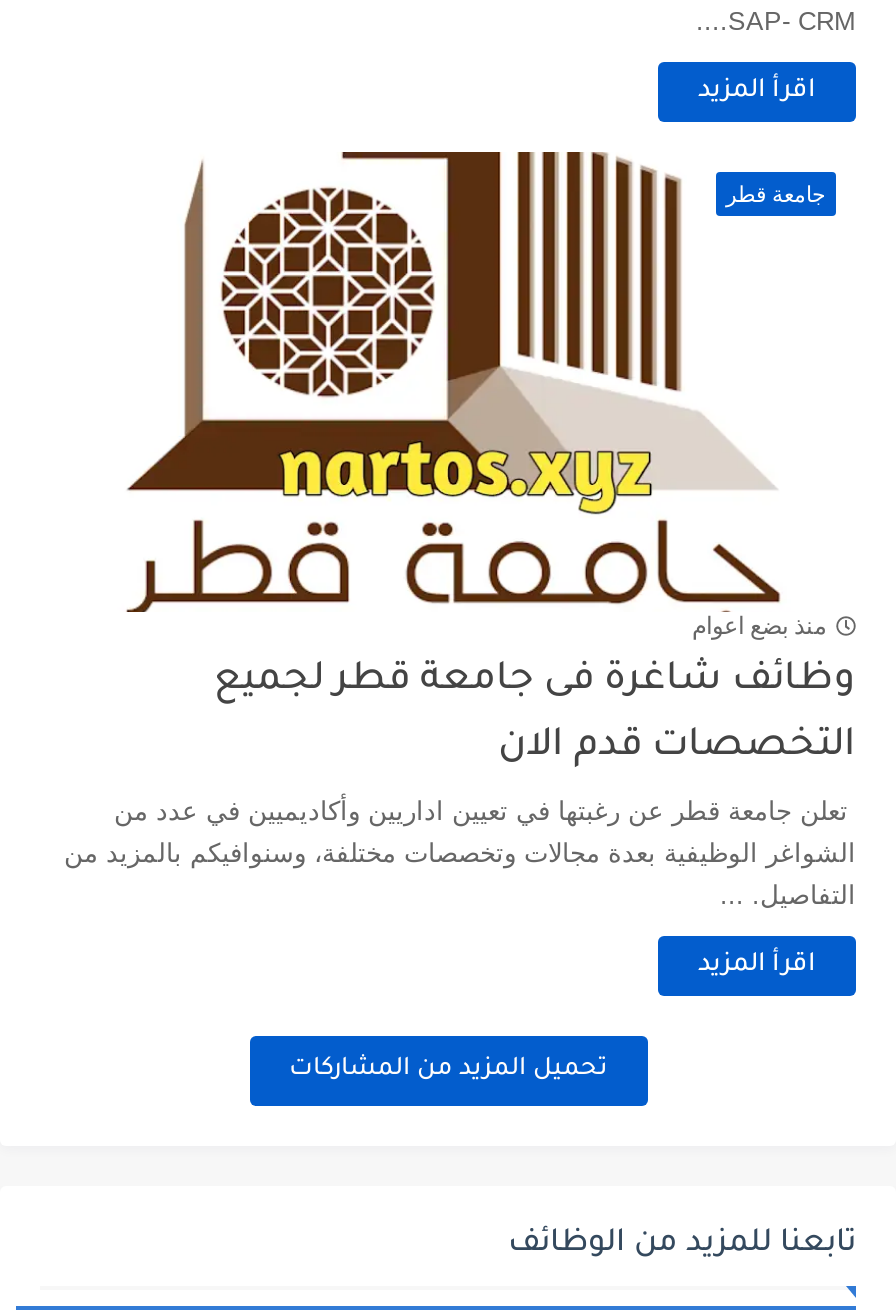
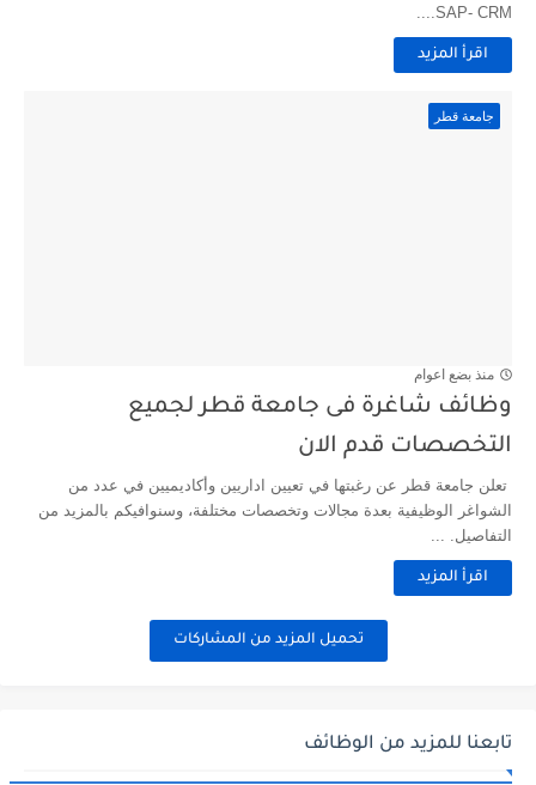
[126,150,782,614] [image] -> none

